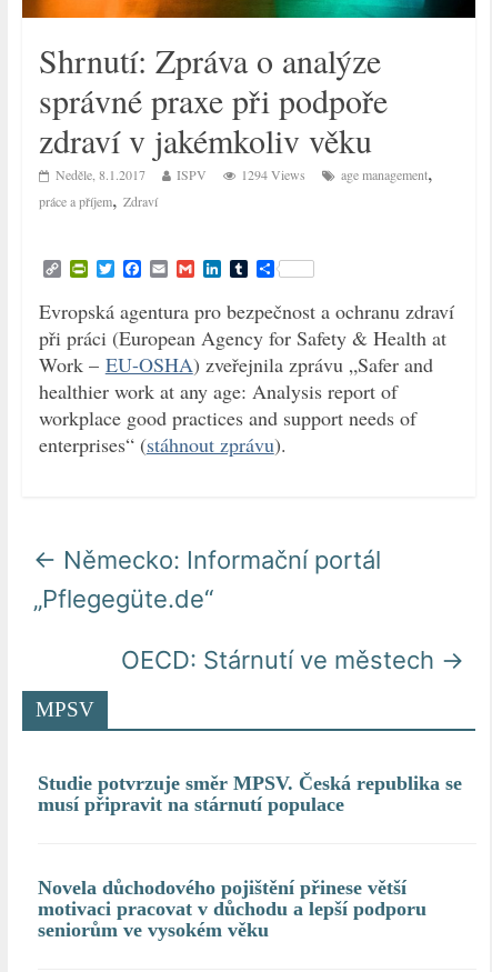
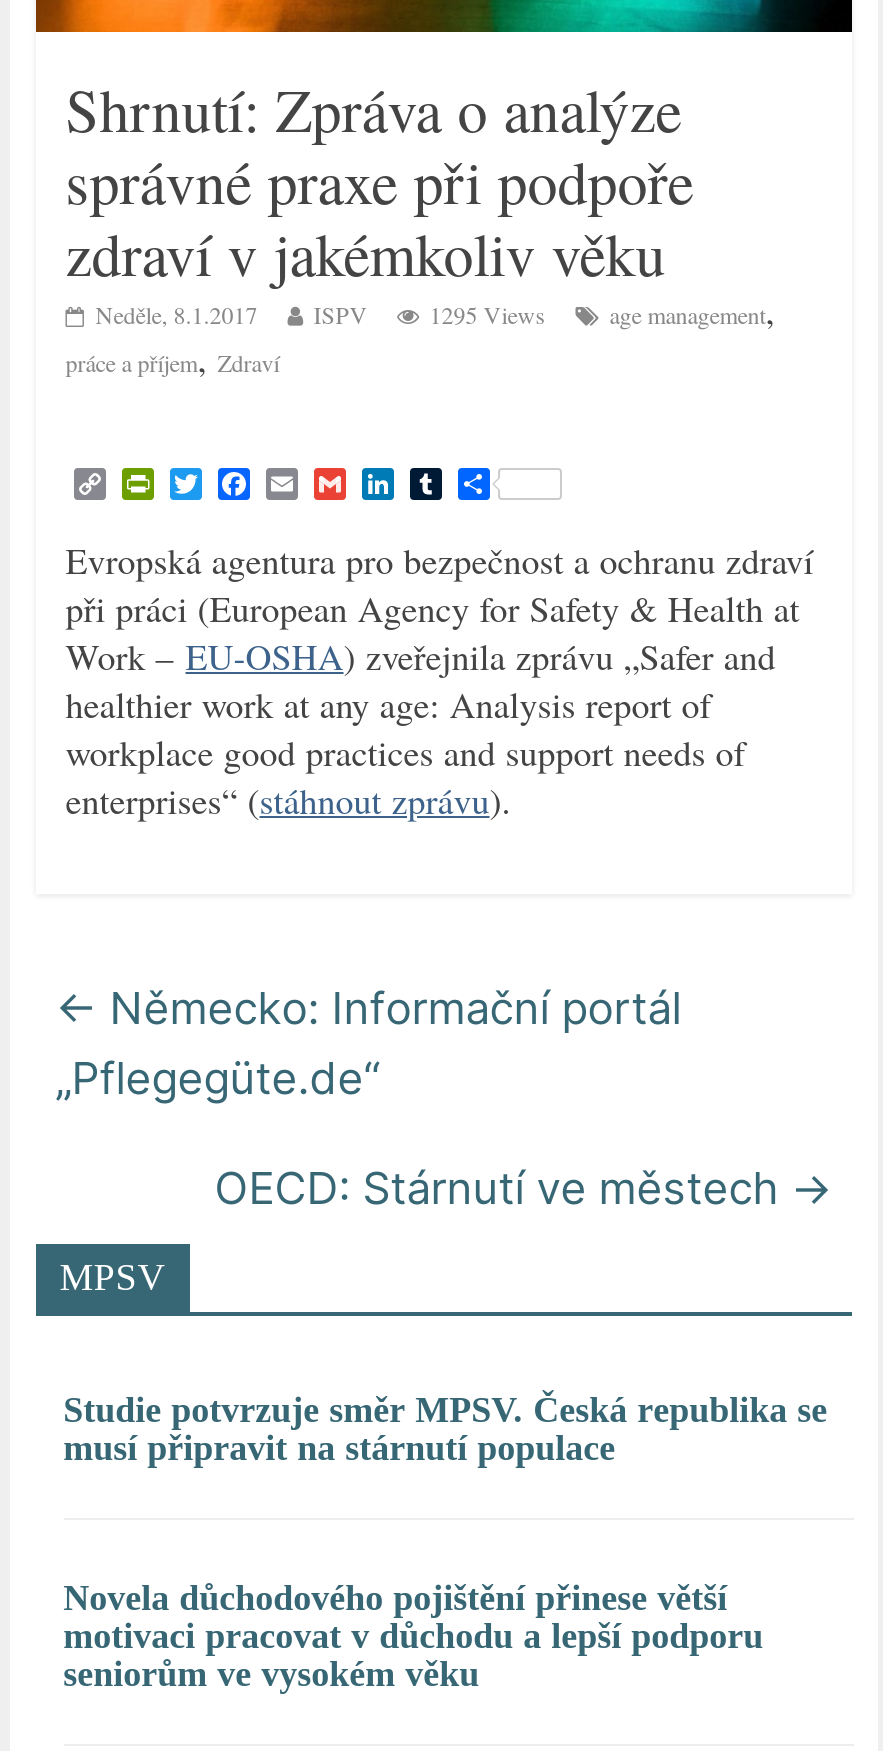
[55,159,433,186] Neděle, 8.1.2017 ISPV 1294 Views age management, -> [96,286,776,334] Neděle, 8.1.2017 ISPV 1295 Views age management,

